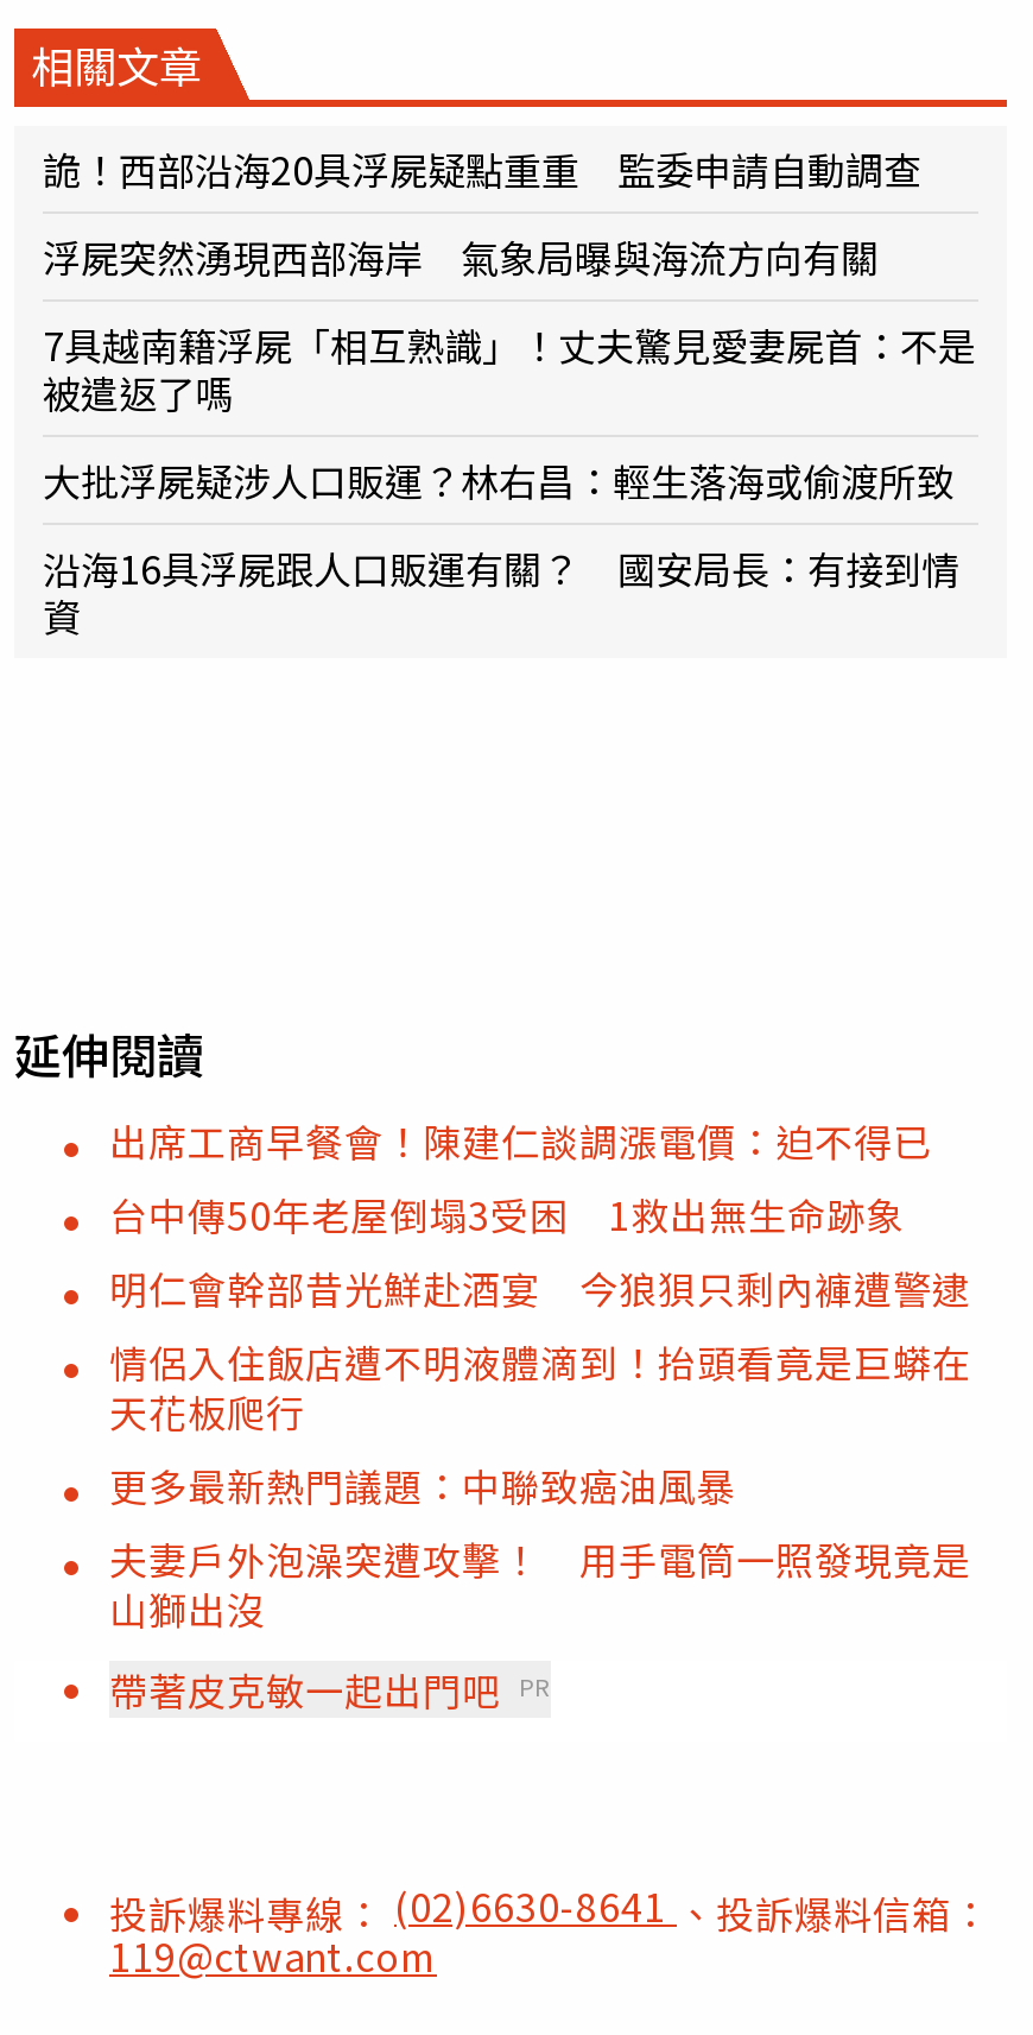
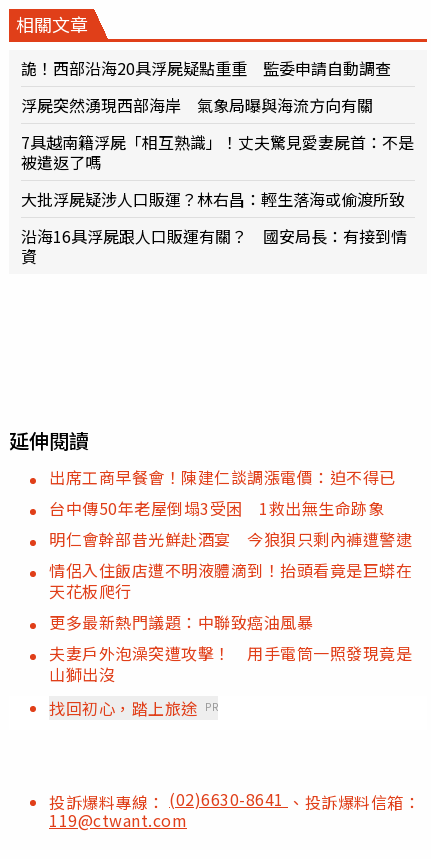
[109,1661,550,1718] 帶著皮克敏一起出門吧 PR -> [49,696,218,720] 找回初心，踏上旅途 PR

